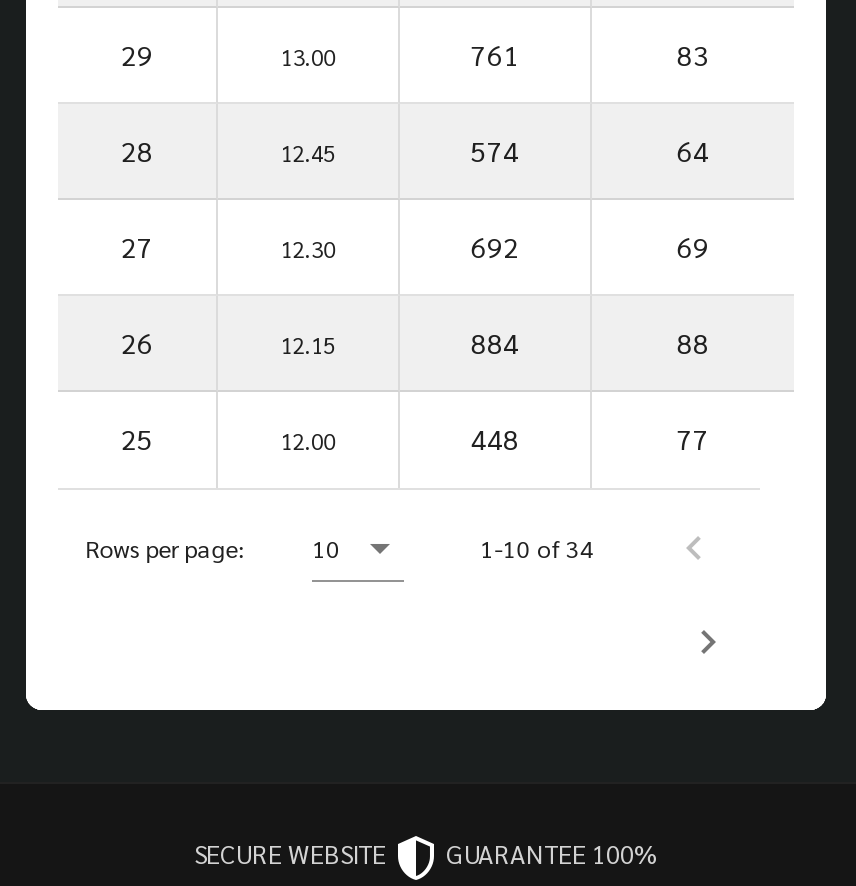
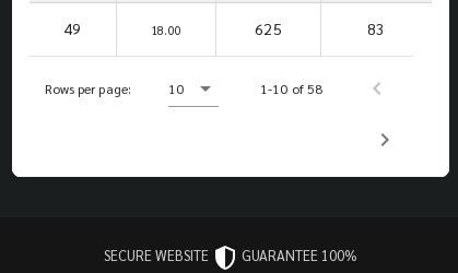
[121,36,153,72] 29 -> [64,18,82,38] 49
[280,42,336,72] 13.00 -> [151,22,181,38] 18.00
[471,36,519,72] 761 -> [255,18,282,38] 625
[121,132,709,456] 28 | 12.45 | 574 | 64 | 27 | 12.30 | 692 | 69 | 26 | 12.15 | 884 | 88 | 25 | 12.00 | 448 | 77 -> none
[480,532,594,564] 1-10 of 34 -> [260,79,322,97] 1-10 of 58

